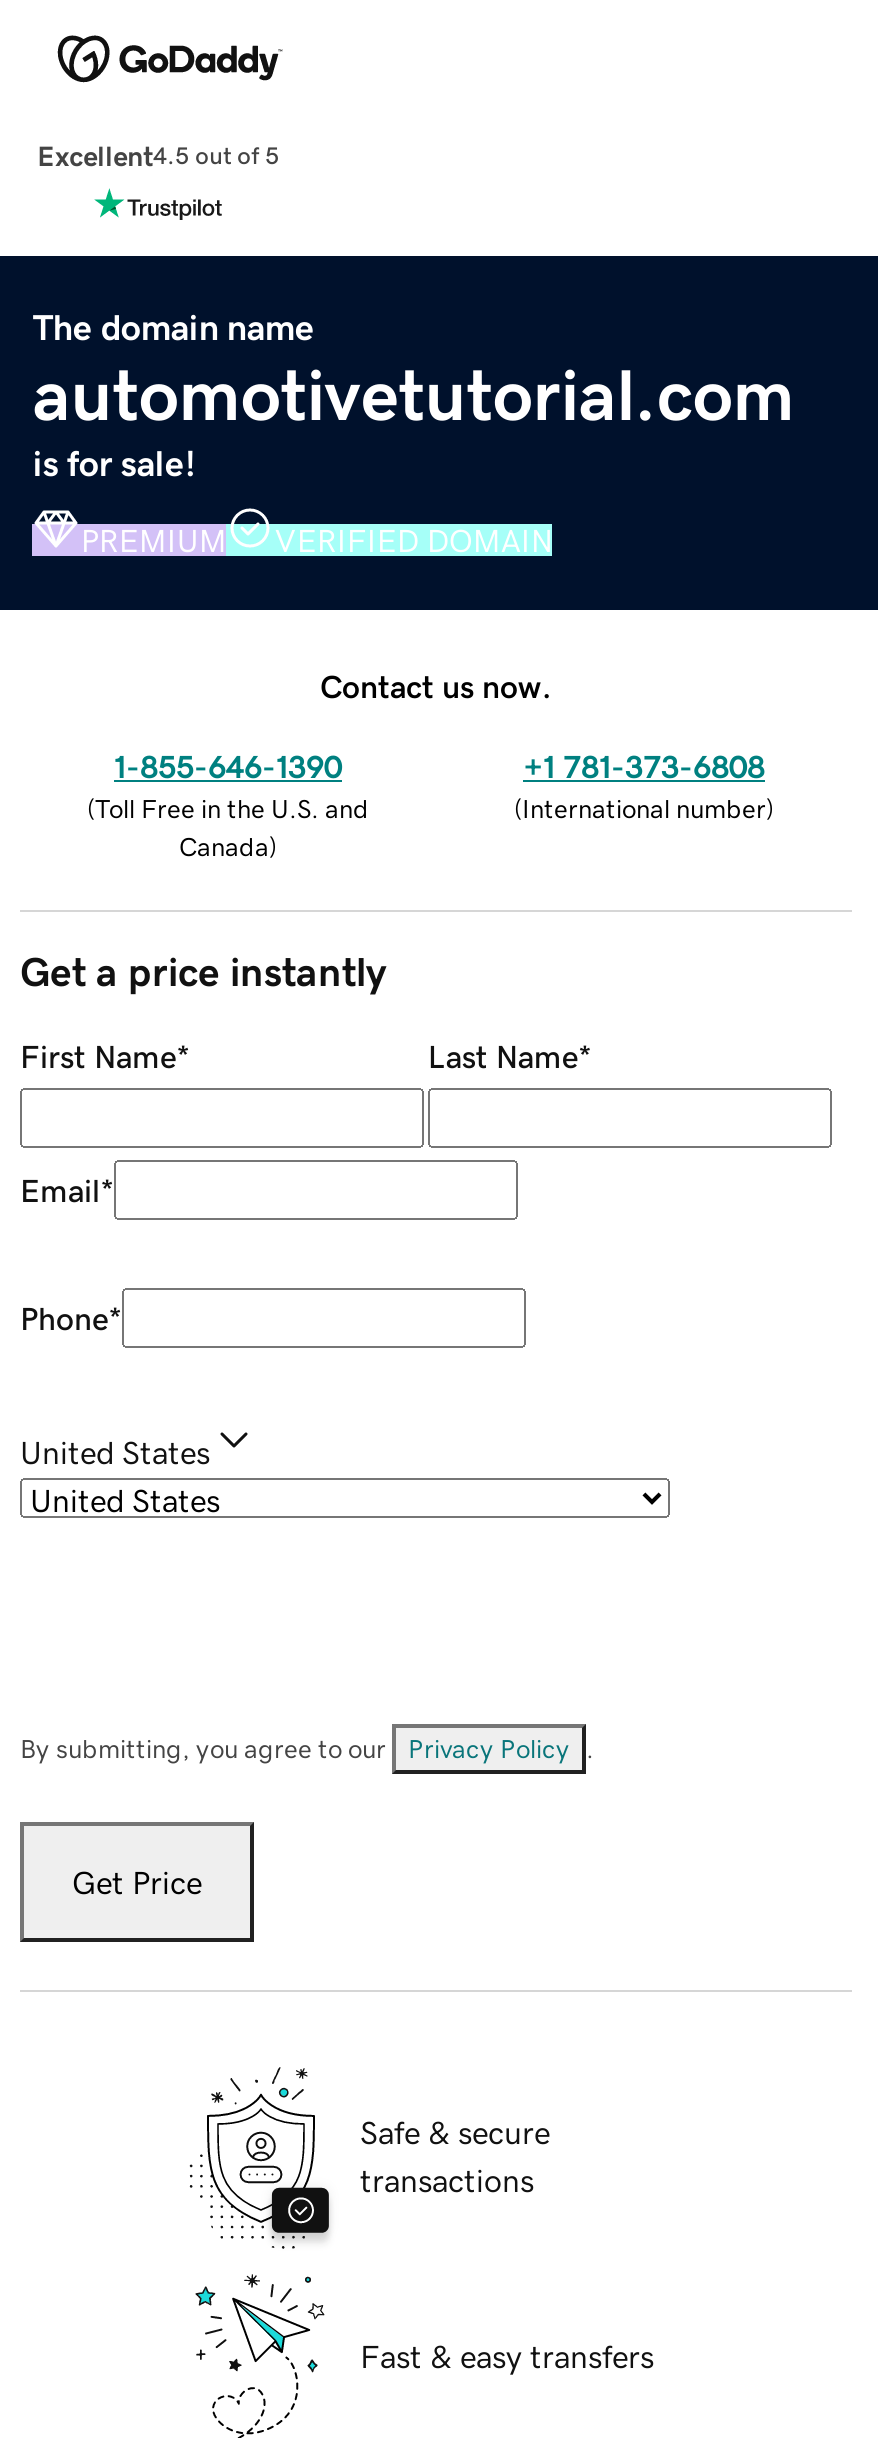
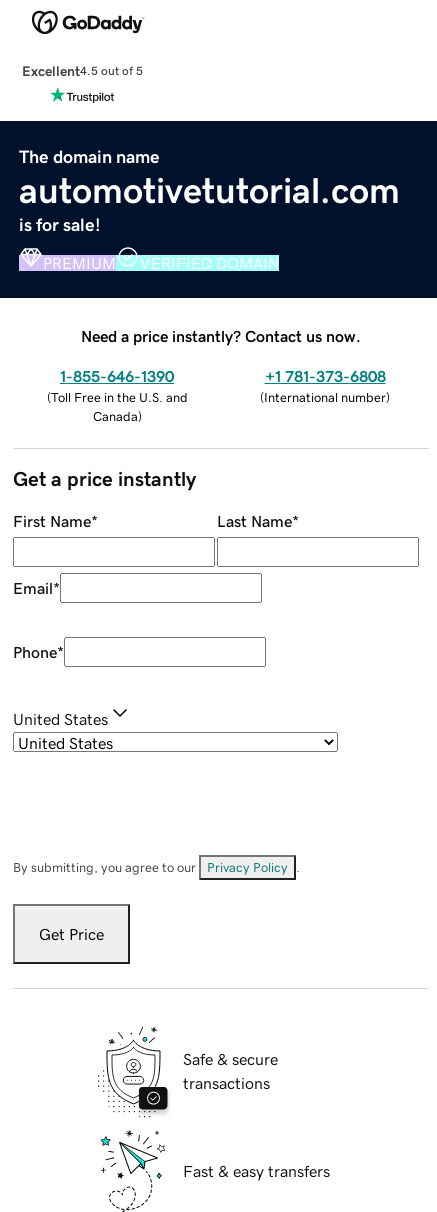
[320,669,552,701] Contact us now. -> [81,328,361,344] Need a price instantly? Contact us now.

